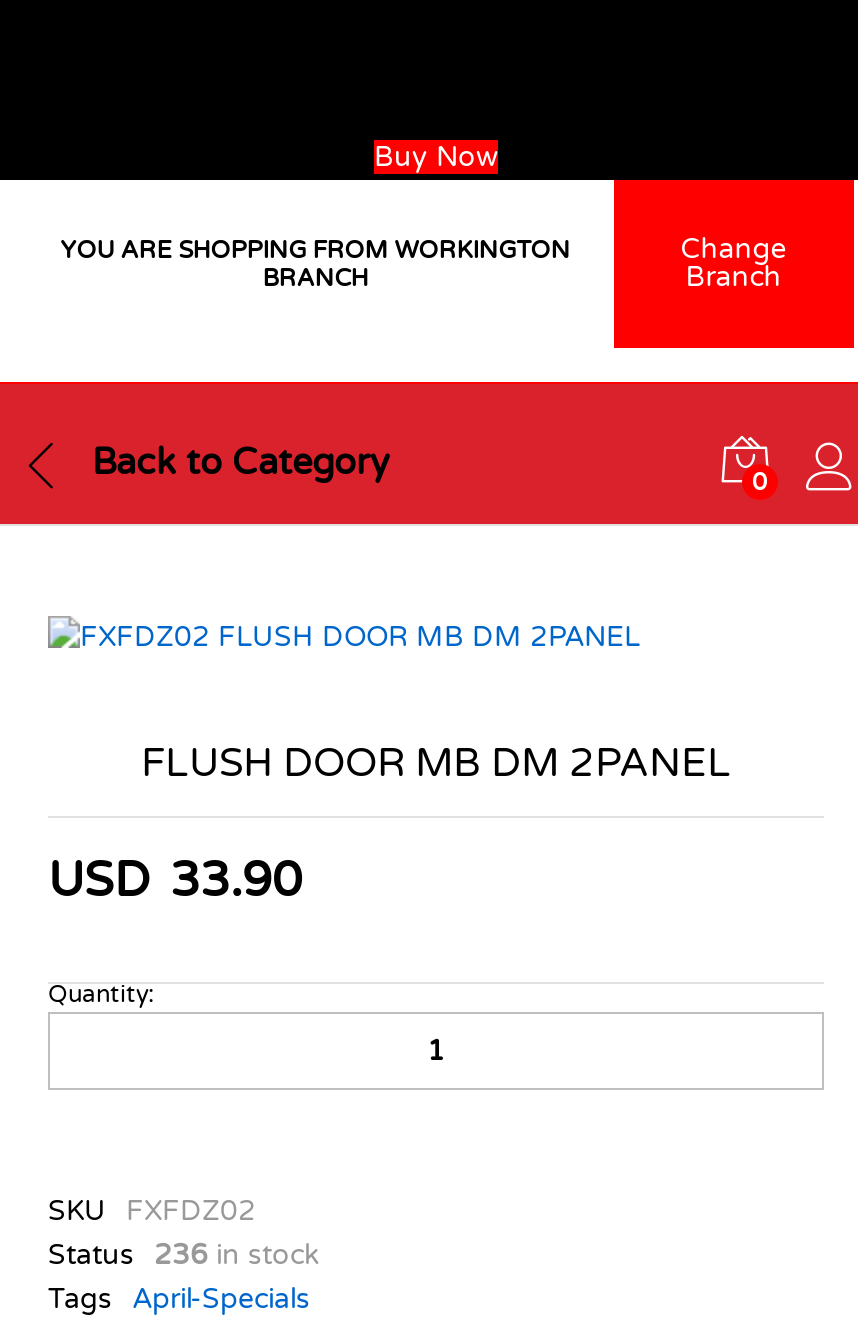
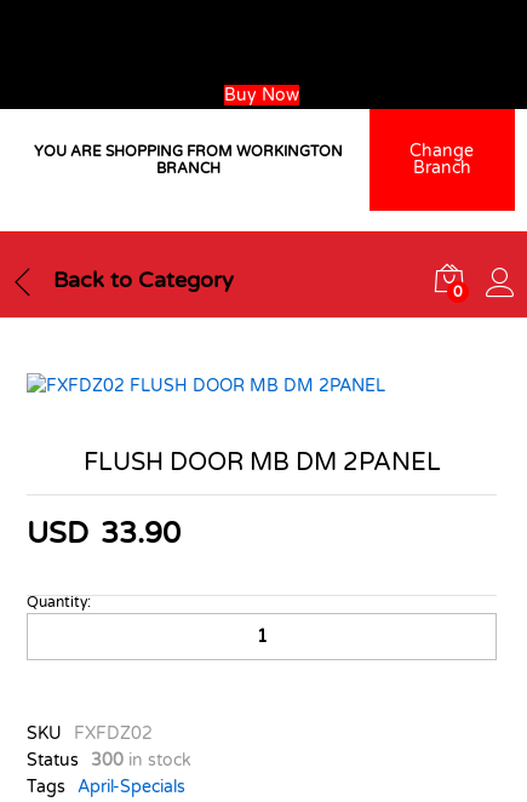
[48,1239,320,1273] Status 236 in stock -> [27,750,191,771] Status 300 in stock

